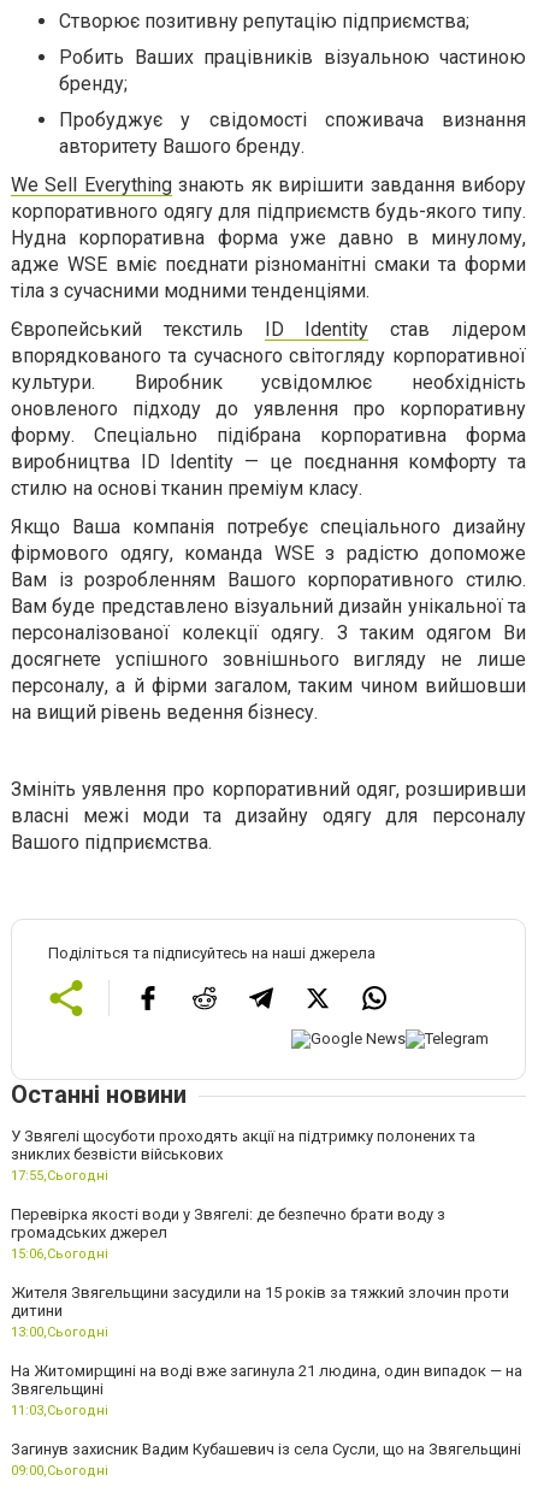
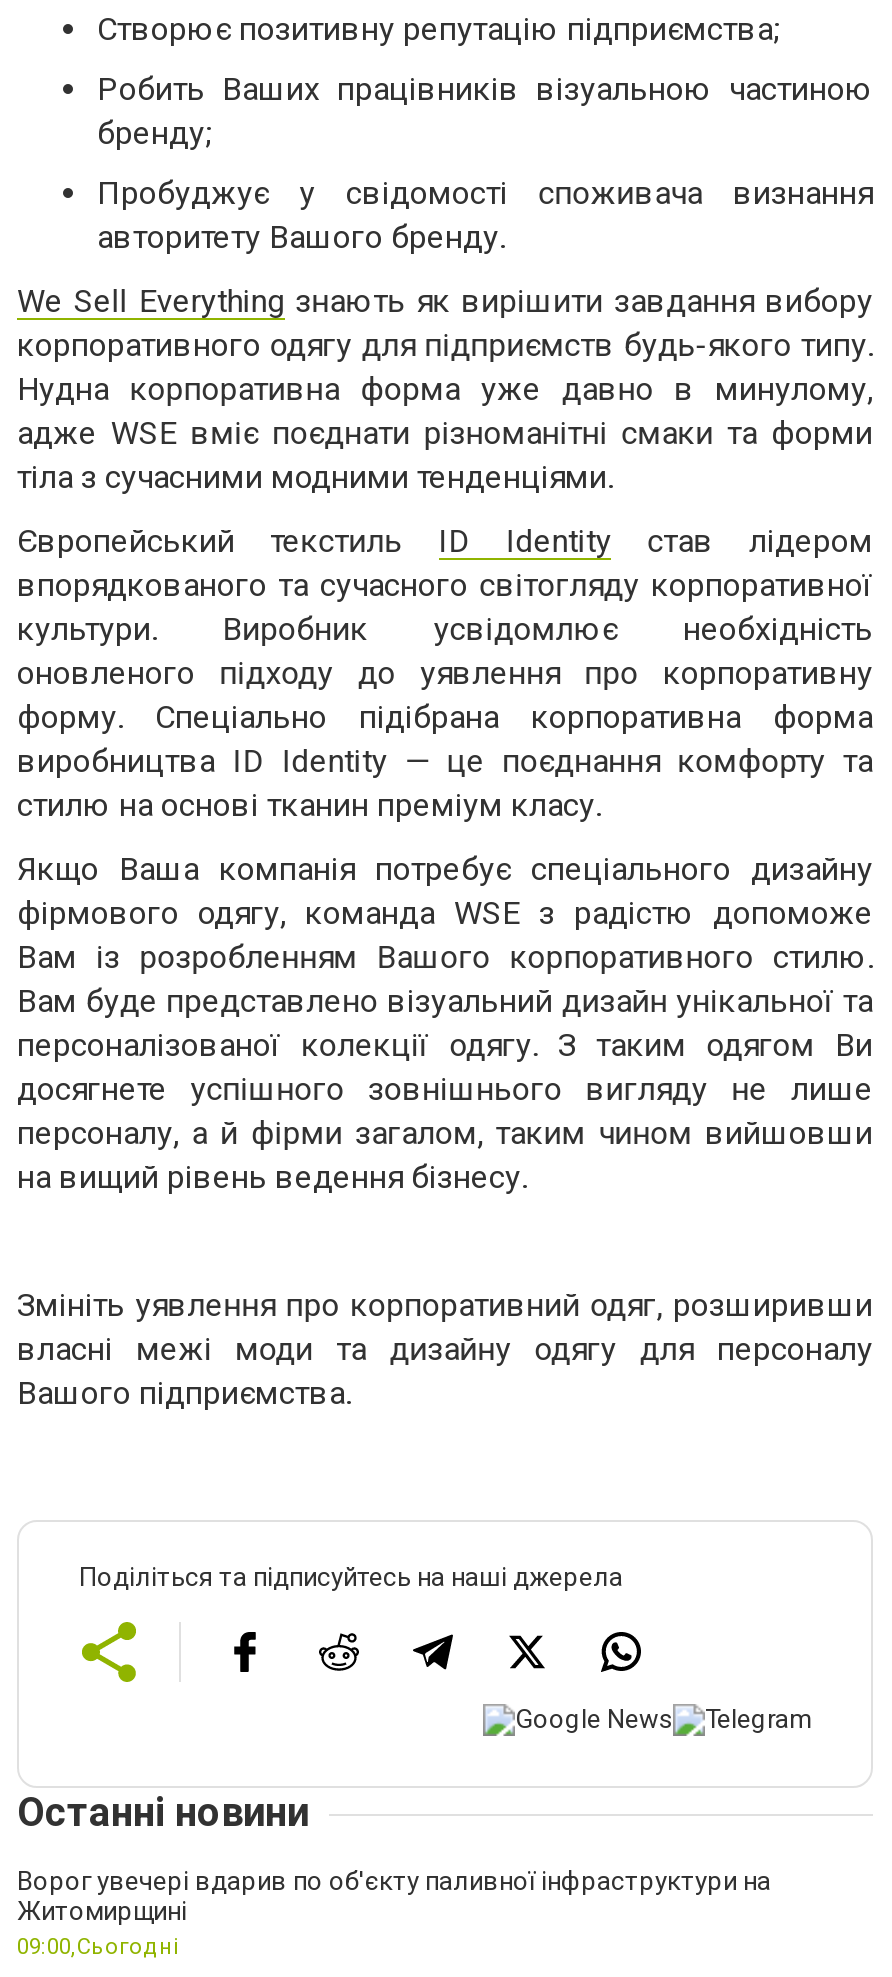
[11,1127,522,1458] У Звягелі щосуботи проходять акції на підтримку полонених та | зниклих безвісти військових | 17:55,Сьогодні | Перевірка якості води у Звягелі: де безпечно брати воду з | громадських джерел | 15:06,Сьогодні | Жителя Звягельщини засудили на 15 років за тяжкий злочин проти | дитини | 13:00,Сьогодні | На Житомирщині на воді вже загинула 21 людина, один випадок — на | Звягельщині | 11:03,Сьогодні | Загинув захисник Вадим Кубашевич із села Сусли, що на Звягельщині -> [17,1866,771,1926] Ворог увечері вдарив по об'єкту паливної інфраструктури на | Житомирщині

